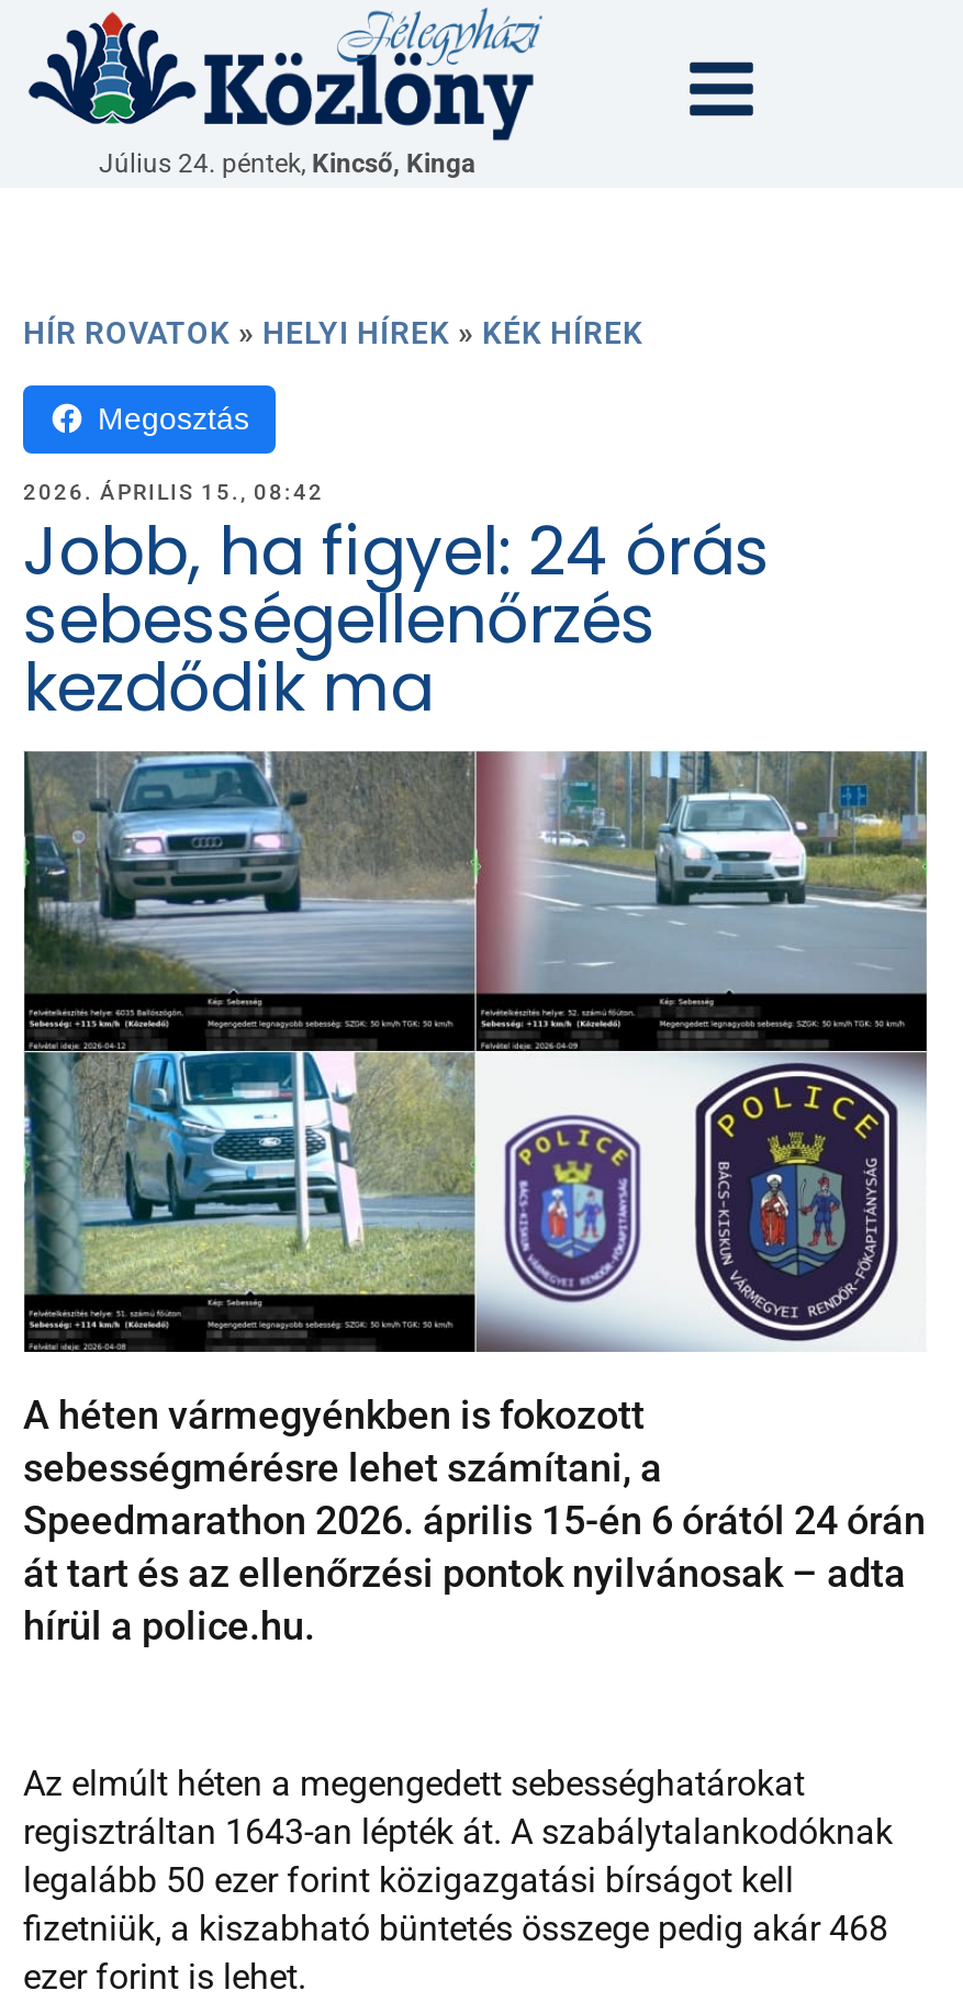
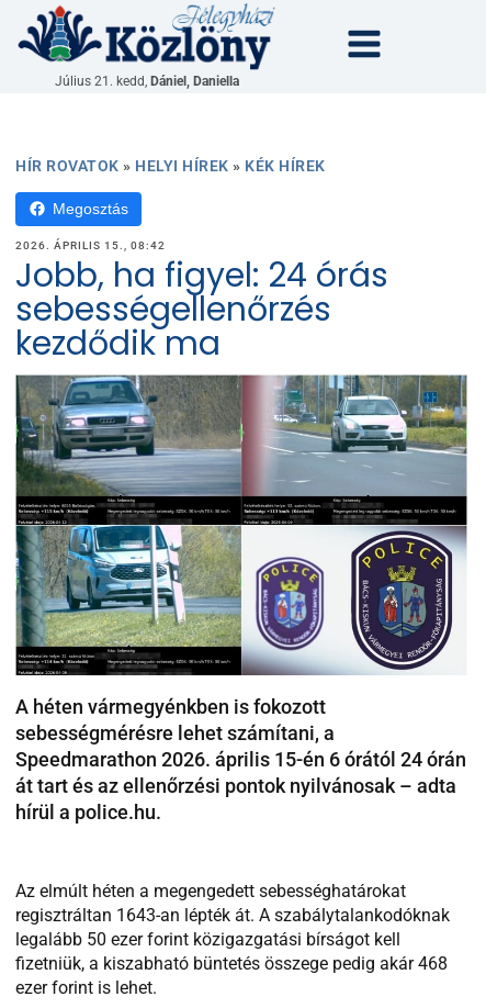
[99,148,474,178] Július 24. péntek, Kincső, Kinga -> [55,73,239,89] Július 21. kedd, Dániel, Daniella

